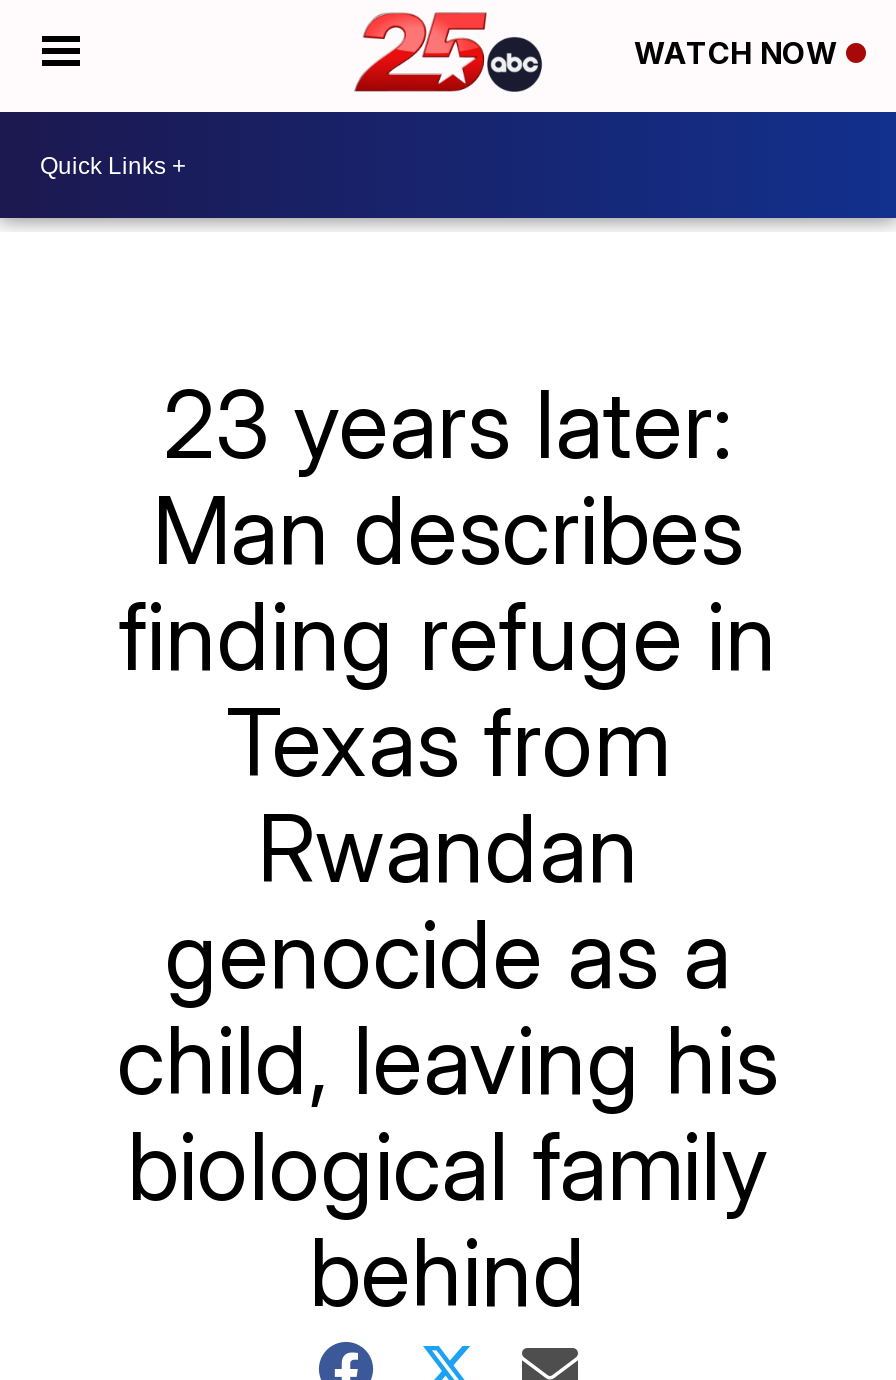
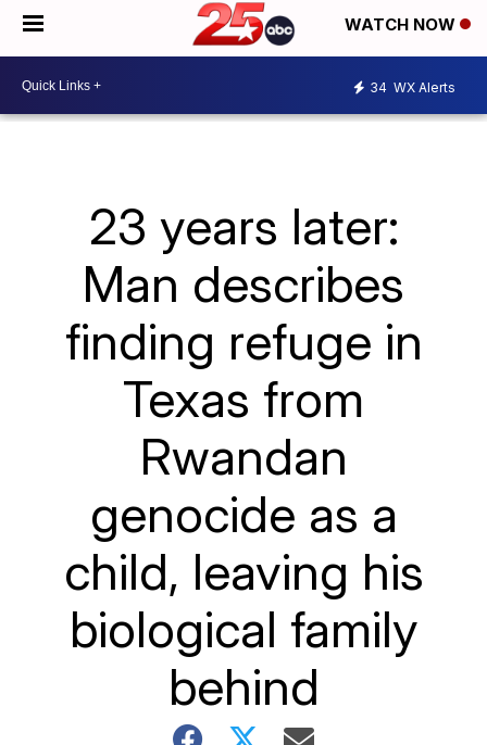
none -> [370,79,455,95] 34 WX Alerts

